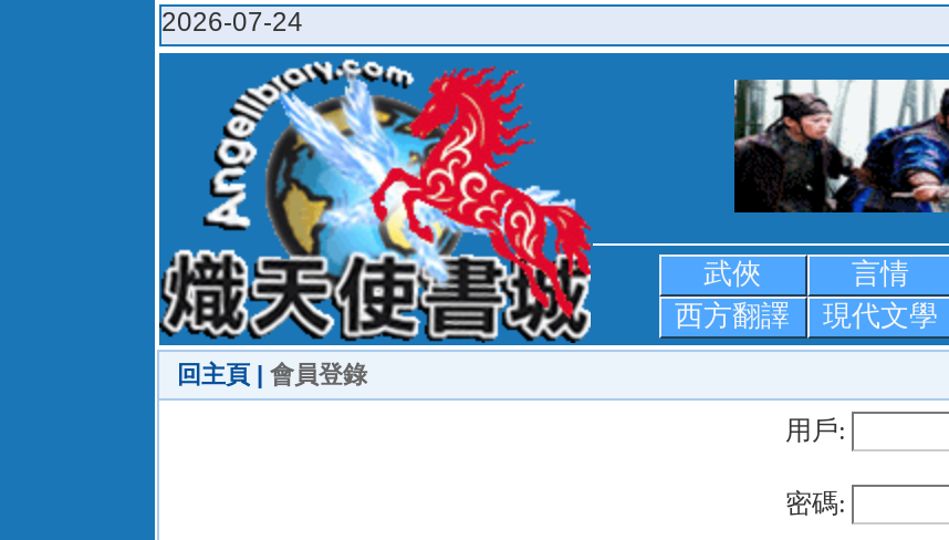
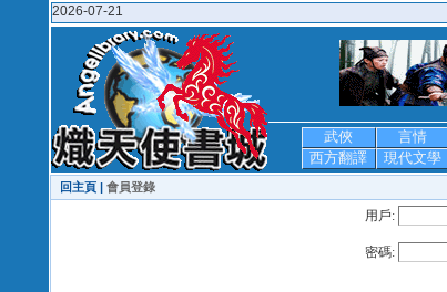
[161,7,303,38] 2026-07-24 -> [52,3,123,19] 2026-07-21

